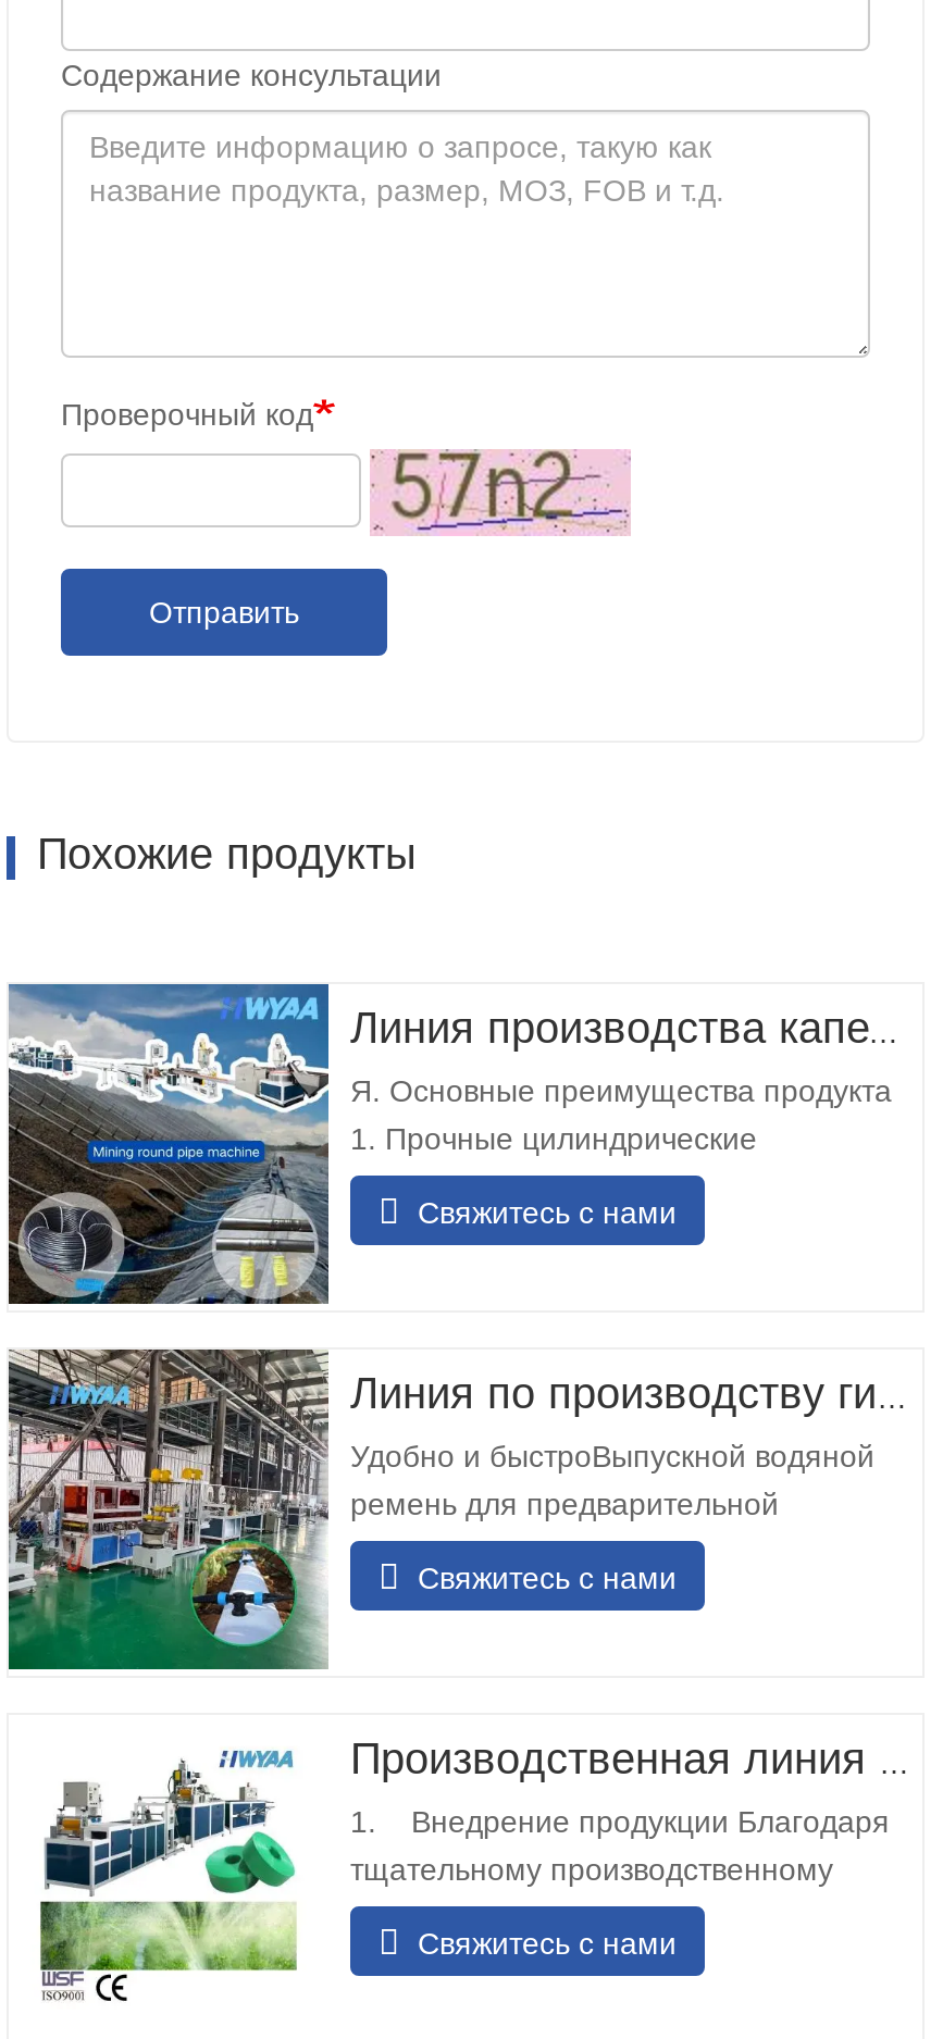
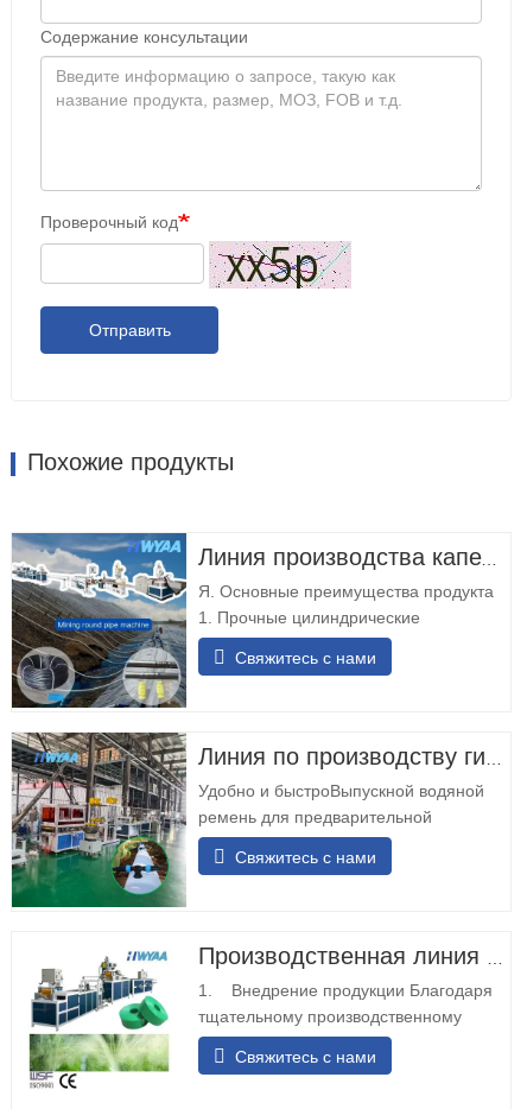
[372,449,629,536] [image] -> [212,242,348,290] [image]

